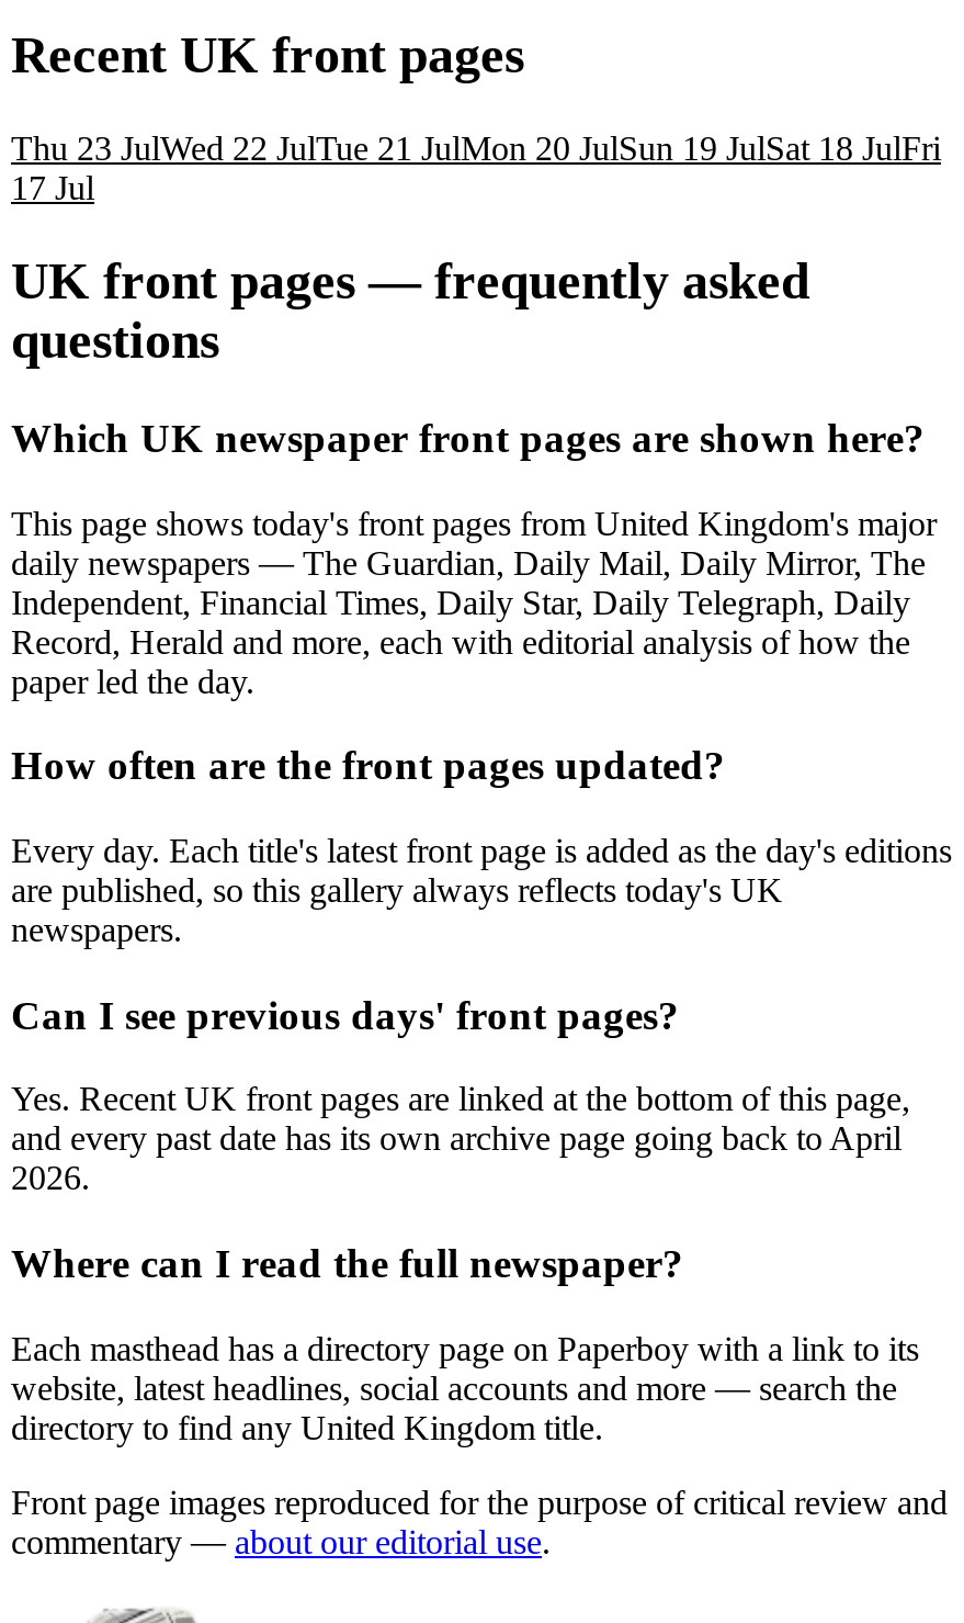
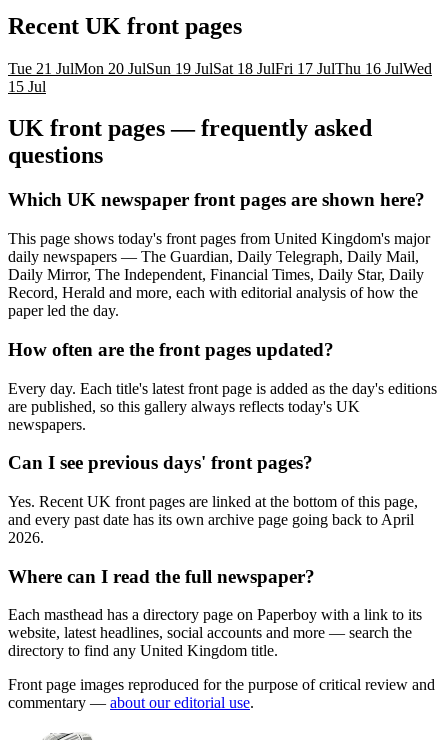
[11,129,941,167] Thu 23 JulWed 22 JulTue 21 JulMon 20 JulSun 19 JulSat 18 JulFri -> [8,59,432,76] Tue 21 JulMon 20 JulSun 19 JulSat 18 JulFri 17 JulThu 16 JulWed
[11,169,94,206] 17 Jul -> [8,77,46,94] 15 Jul
[11,543,926,620] daily newspapers — The Guardian, Daily Mail, Daily Mirror, The | Independent, Financial Times, Daily Star, Daily Telegraph, Daily -> [8,248,424,283] daily newspapers — The Guardian, Daily Telegraph, Daily Mail, | Daily Mirror, The Independent, Financial Times, Daily Star, Daily

